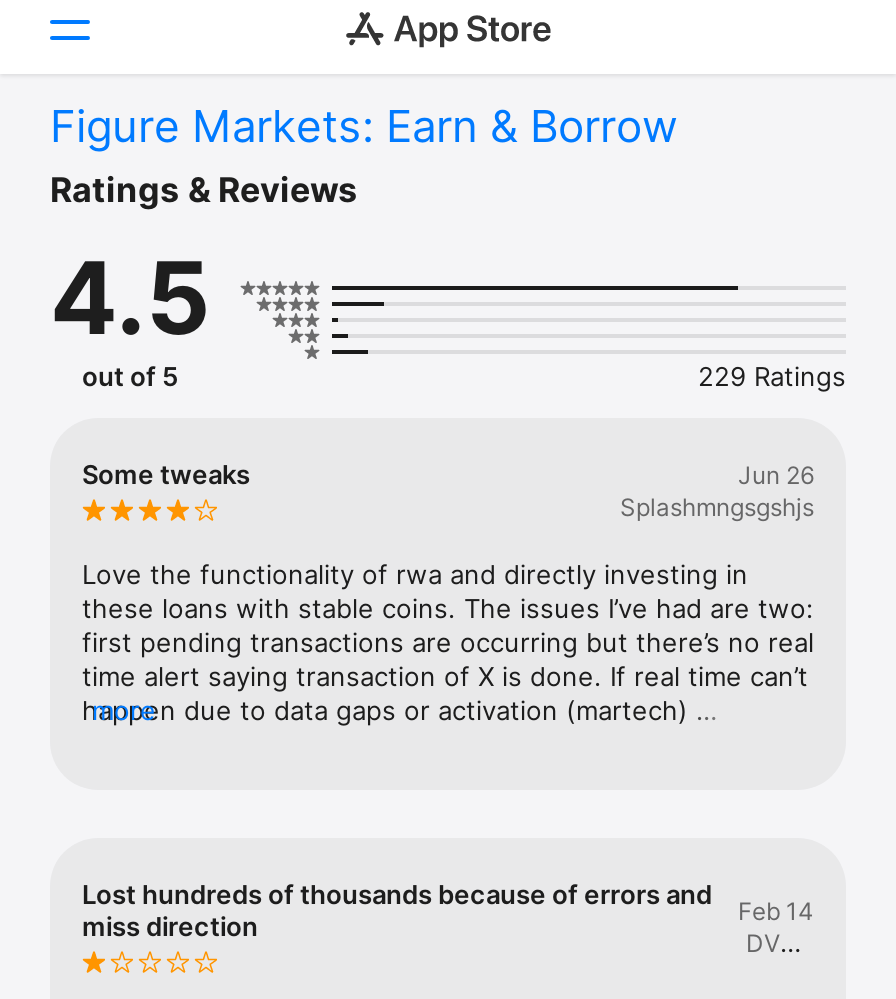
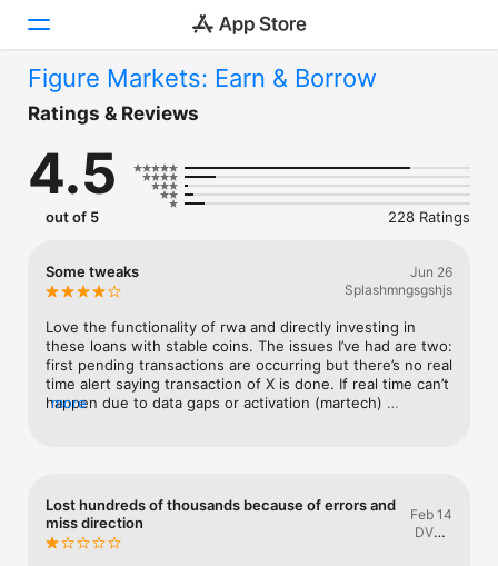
[698,360,846,392] 229 Ratings -> [388,208,470,226] 228 Ratings

